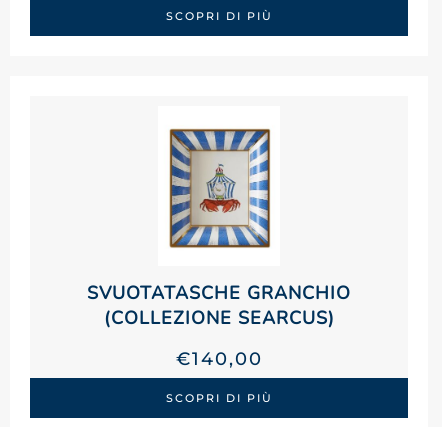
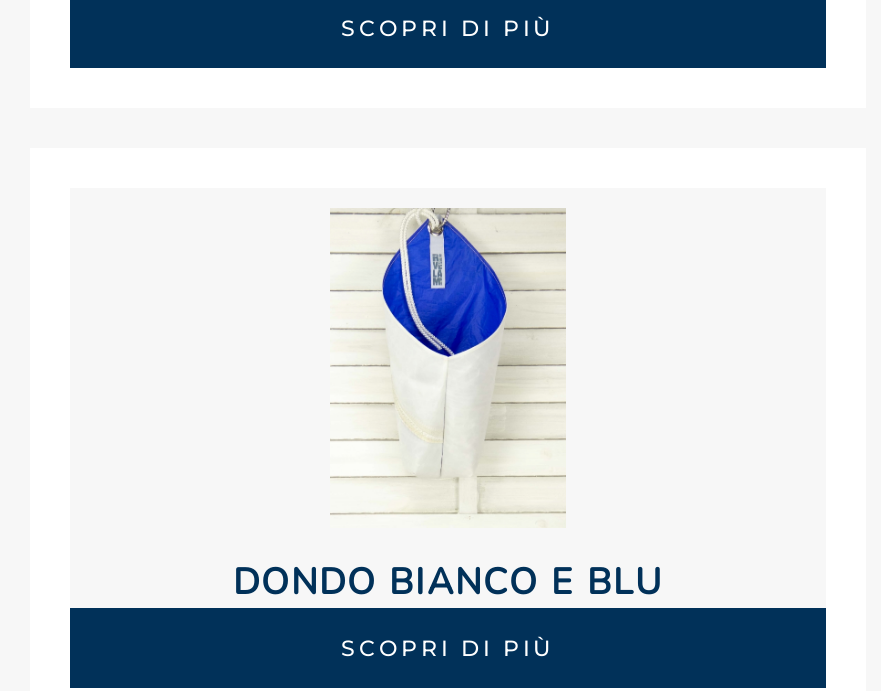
[169,128,277,259] [image] -> [330,208,566,398] [image]
[87,281,351,370] SVUOTATASCHE GRANCHIO | (COLLEZIONE SEARCUS) | €140,00 -> [233,558,663,606] DONDO BIANCO E BLU

